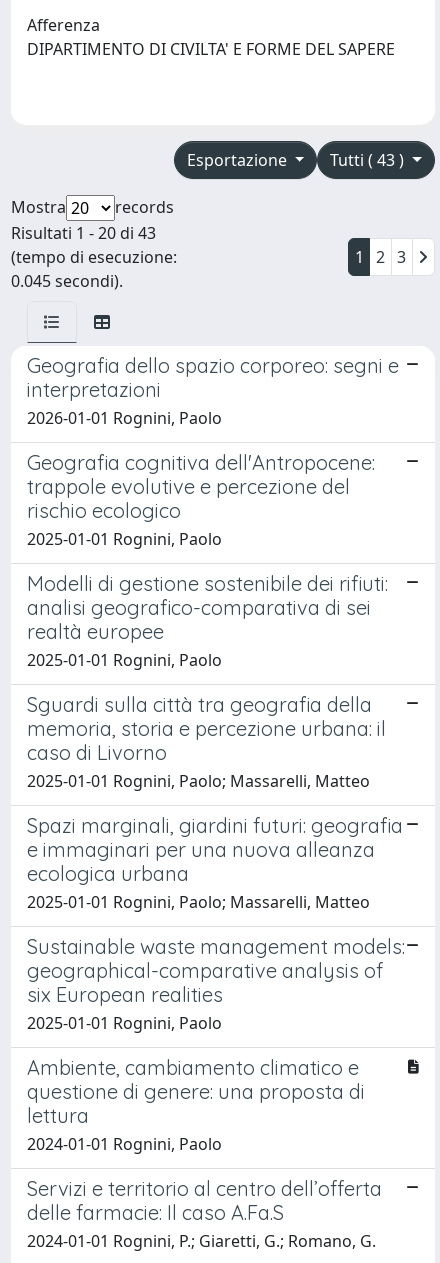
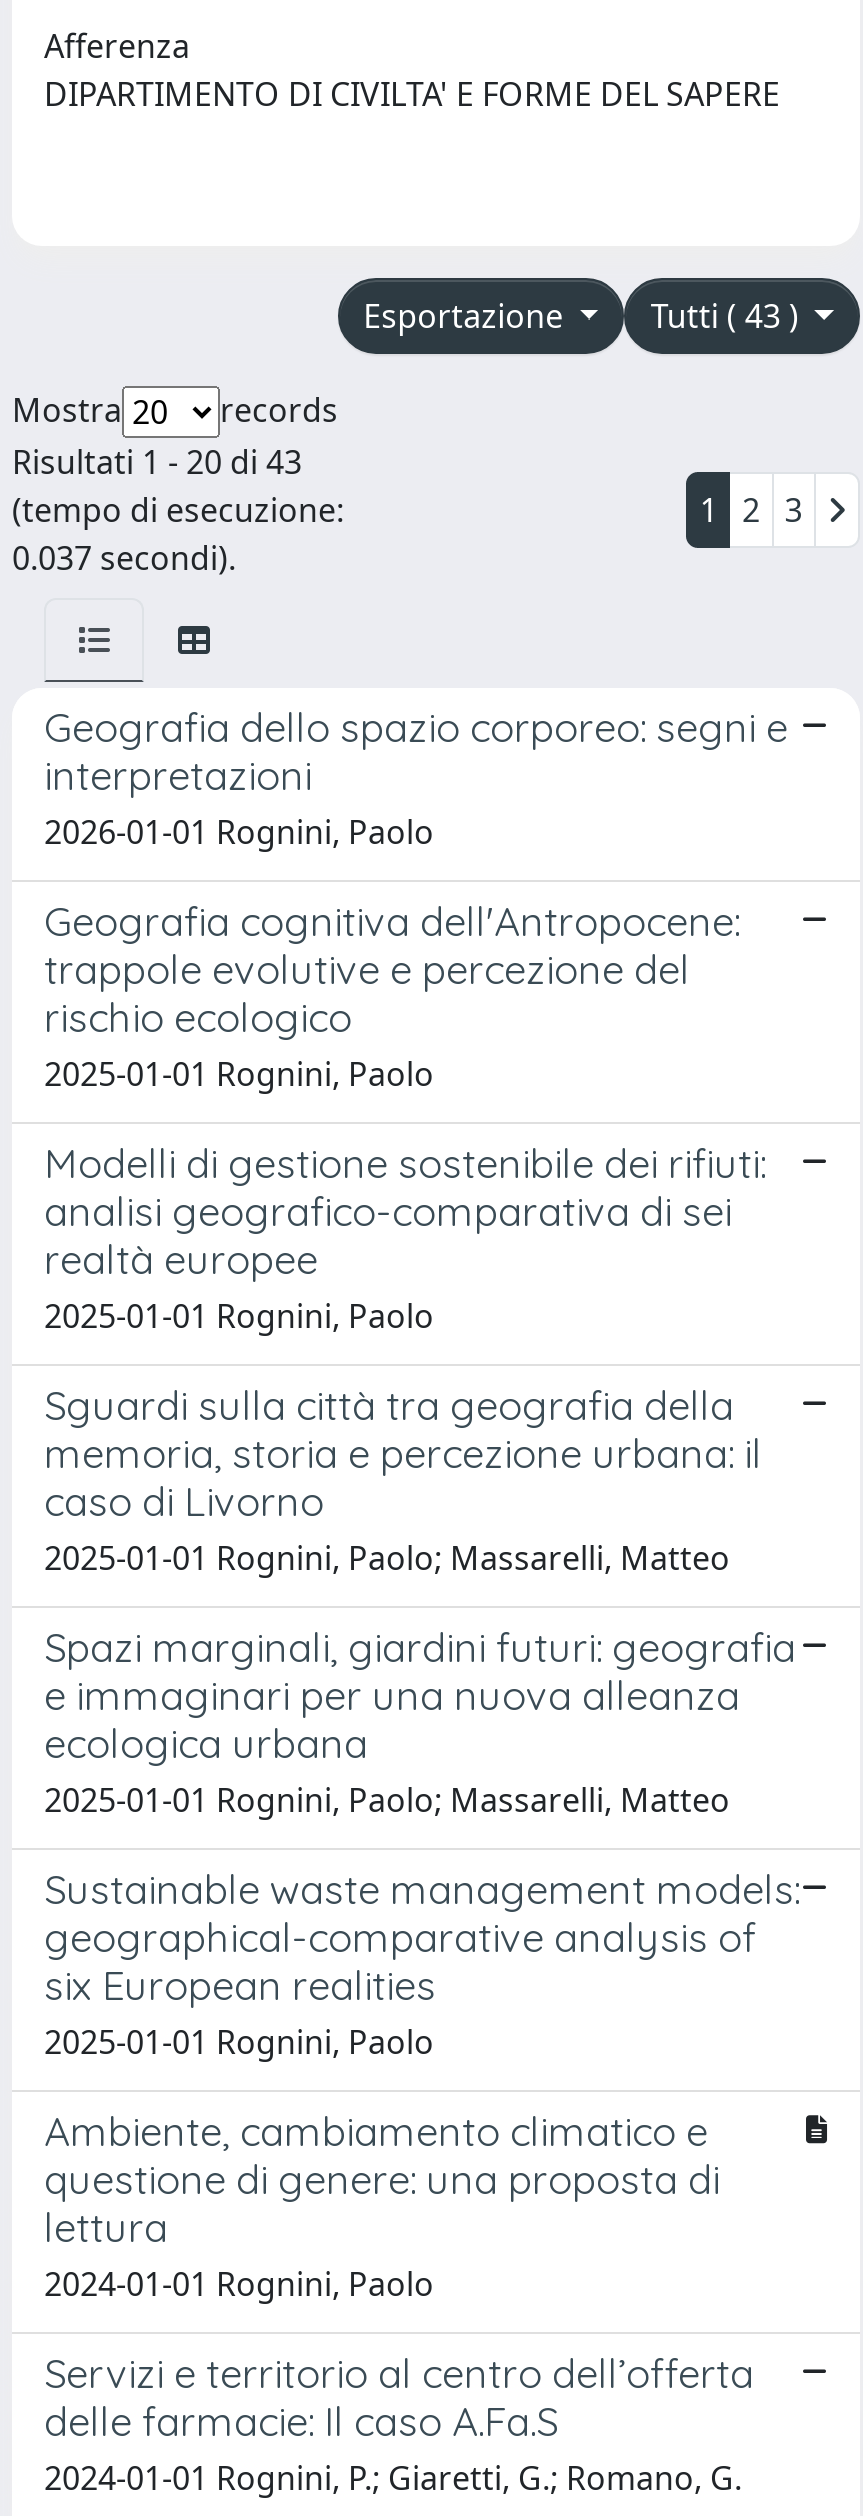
[11,270,123,292] 0.045 secondi). -> [12,536,236,580] 0.037 secondi).

